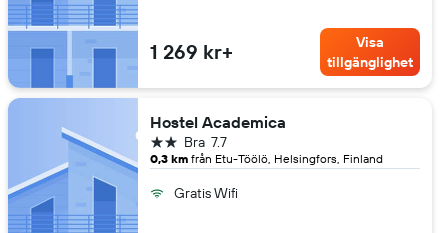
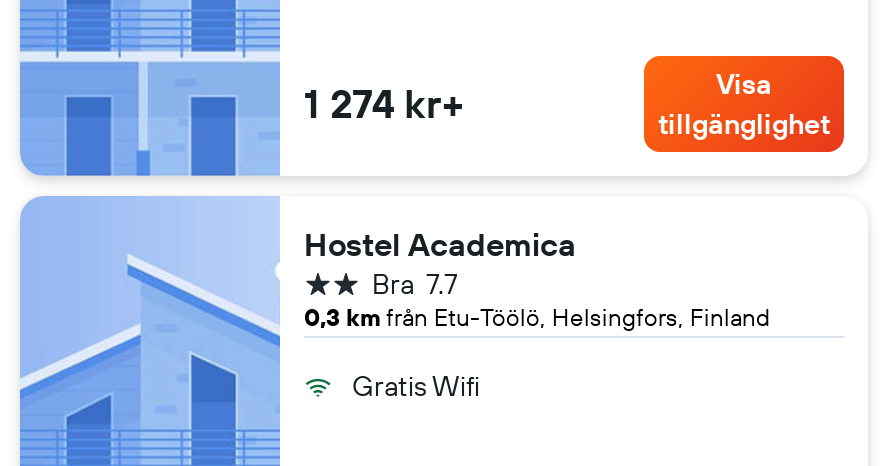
[150,39,233,64] 1 269 kr+ -> [304,78,464,128] 1 274 kr+

